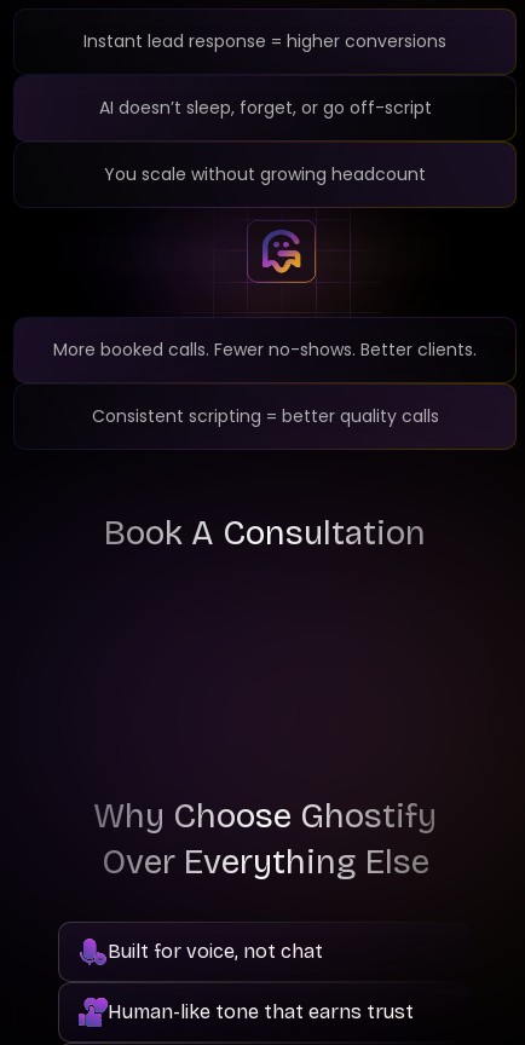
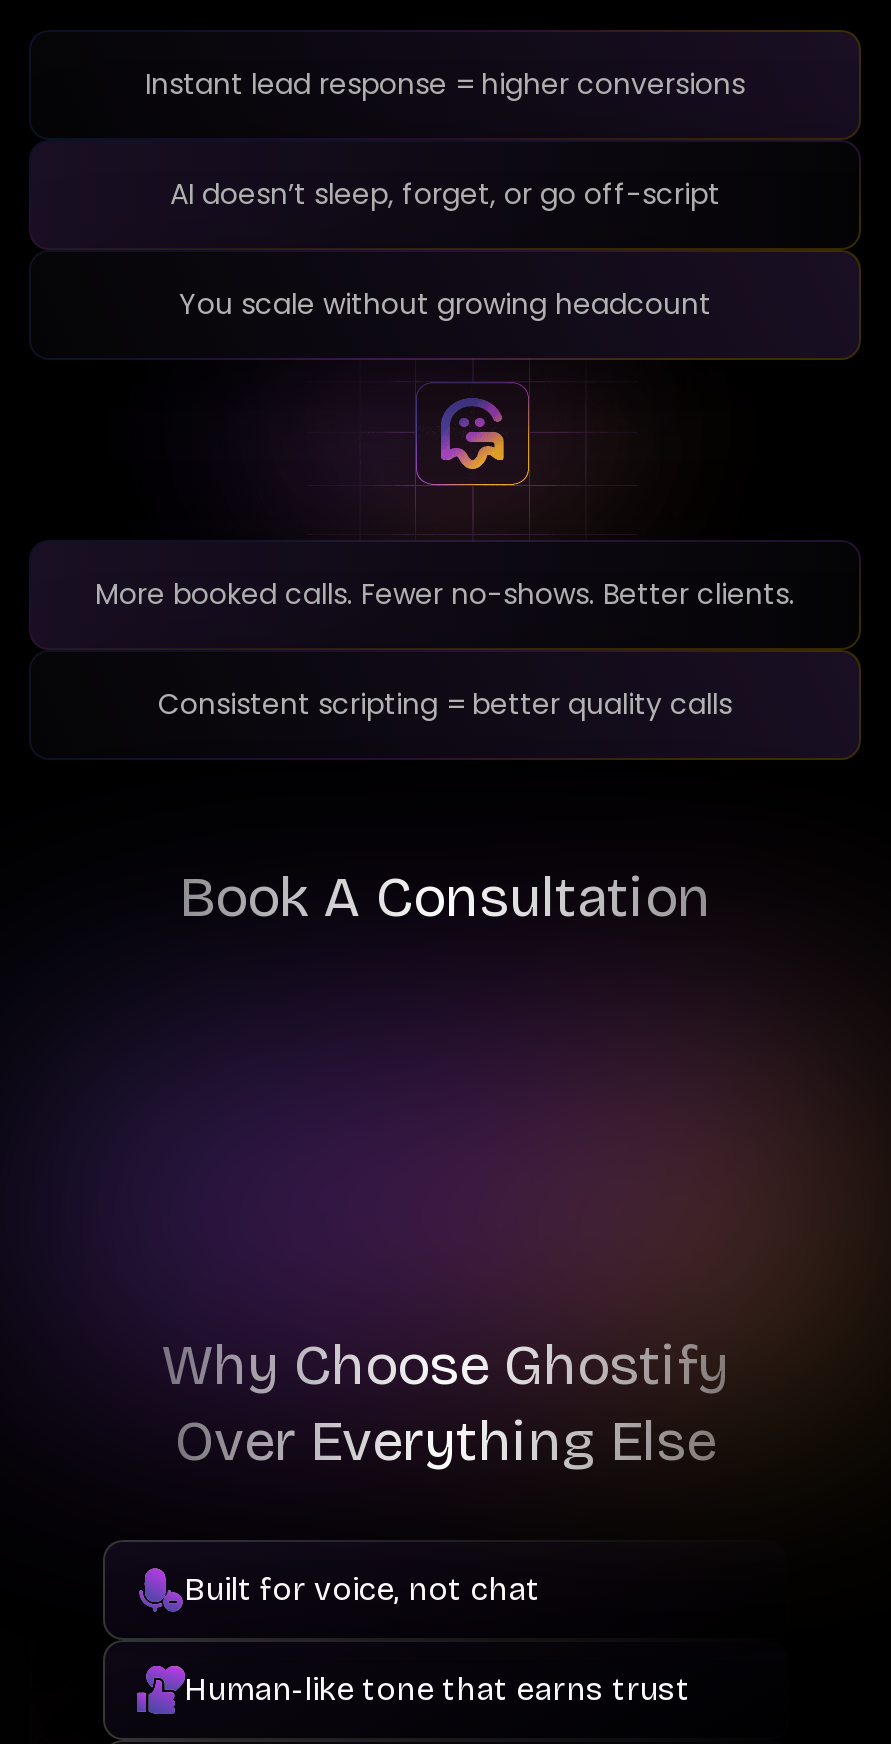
none -> [65,1040,855,1360] [image]

